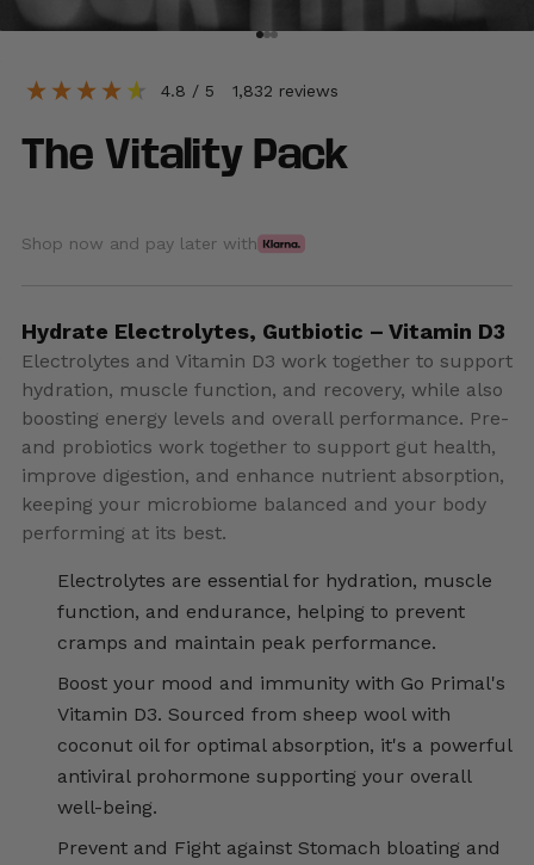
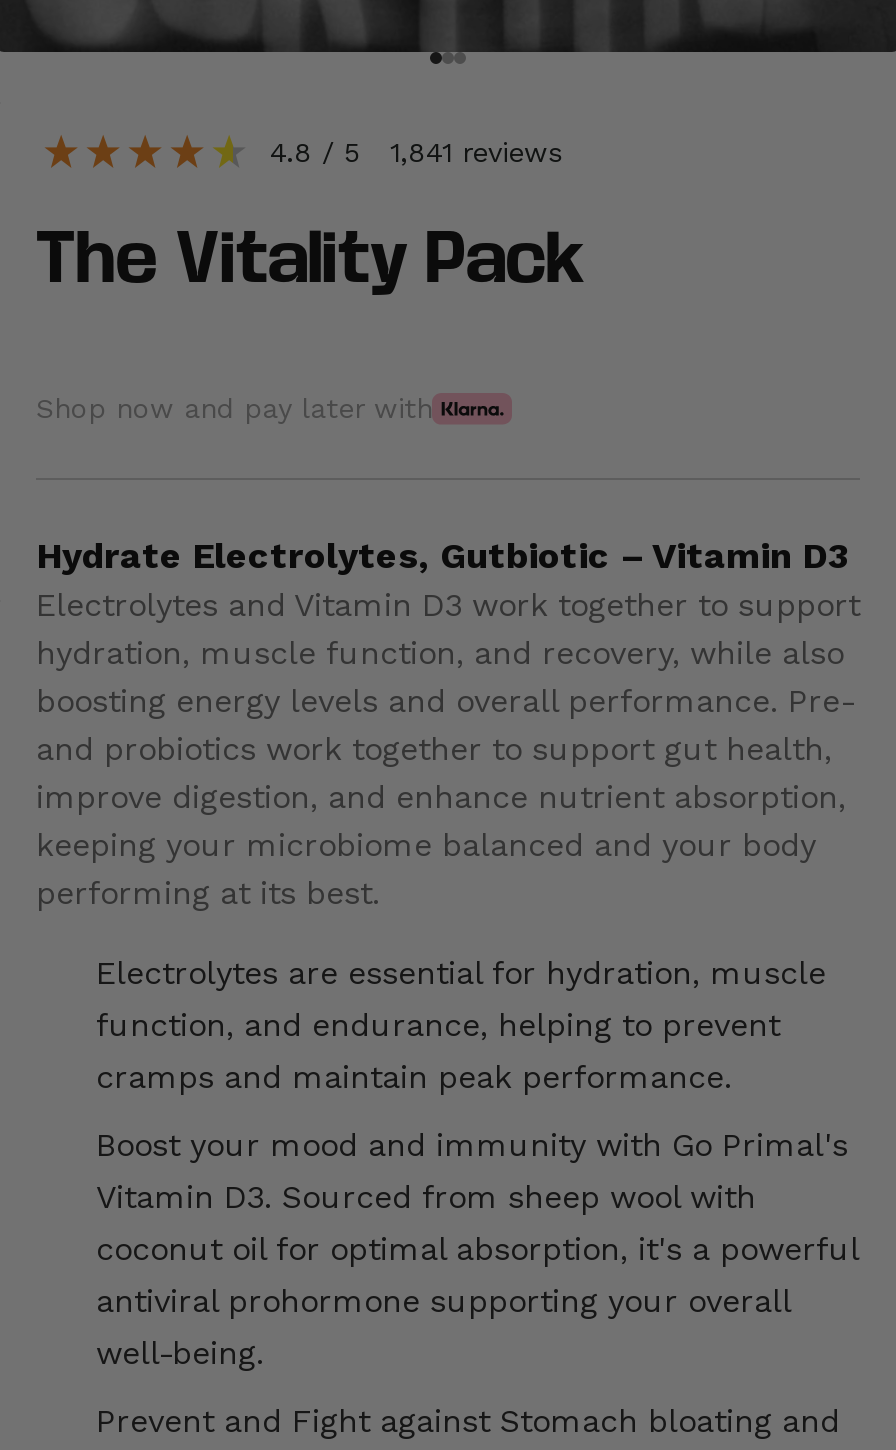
[161,81,339,100] 4.8 / 5 1,832 reviews -> [270,136,562,168] 4.8 / 5 1,841 reviews

